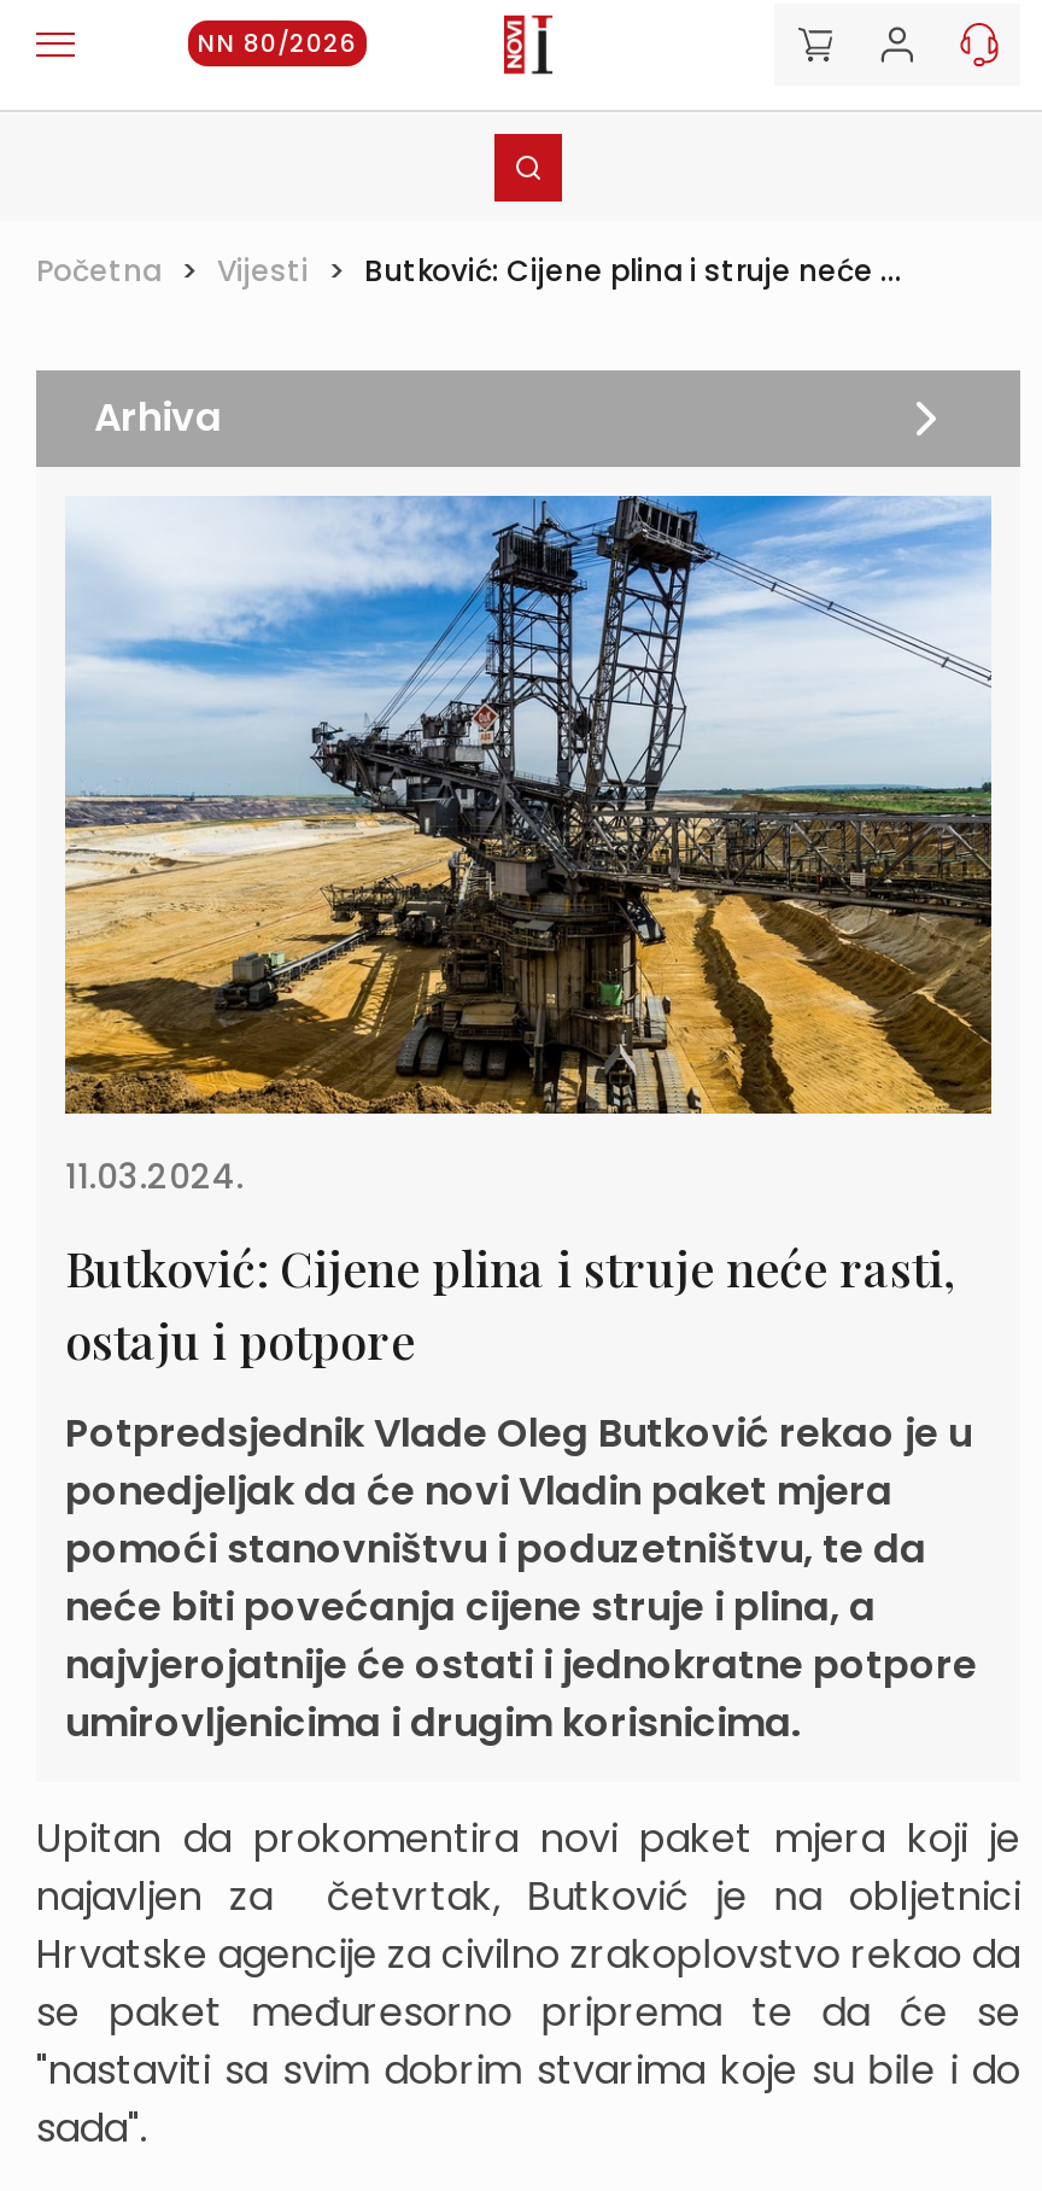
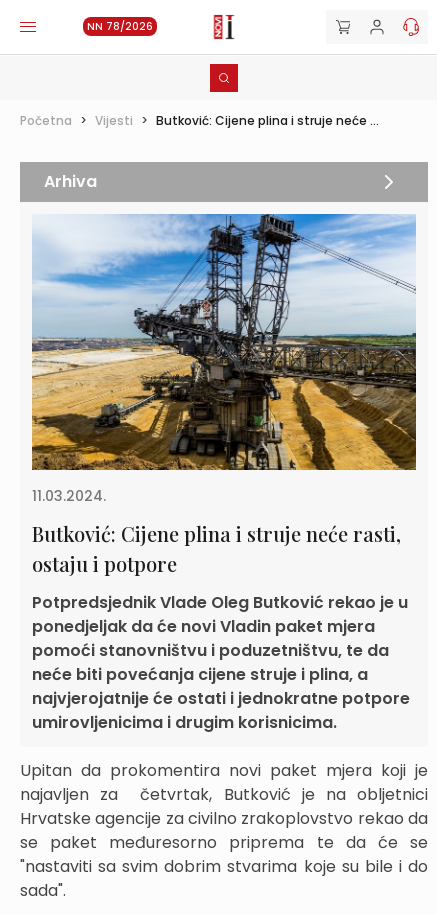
[198,25,357,62] NN 80/2026 -> [87,19,153,34] NN 78/2026

